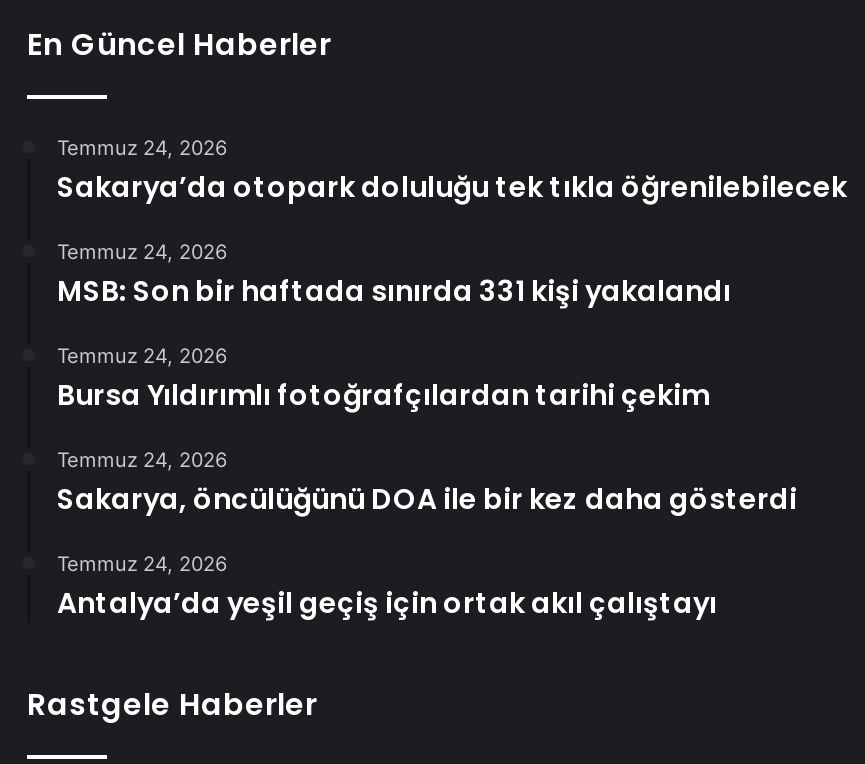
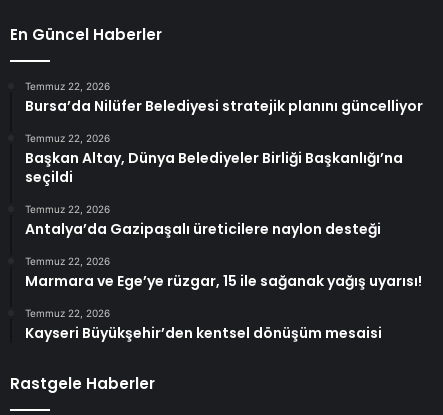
[57,135,847,207] Temmuz 24, 2026 | Sakarya’da otopark doluluğu tek tıkla öğrenilebilecek -> [25,80,423,116] Temmuz 22, 2026 | Bursa’da Nilüfer Belediyesi stratejik planını güncelliyor
[57,239,731,311] Temmuz 24, 2026 | MSB: Son bir haftada sınırda 331 kişi yakalandı -> [25,132,403,187] Temmuz 22, 2026 | Başkan Altay, Dünya Belediyeler Birliği Başkanlığı’na | seçildi
[57,343,709,415] Temmuz 24, 2026 | Bursa Yıldırımlı fotoğrafçılardan tarihi çekim -> [25,203,381,239] Temmuz 22, 2026 | Antalya’da Gazipaşalı üreticilere naylon desteği
[57,447,797,519] Temmuz 24, 2026 | Sakarya, öncülüğünü DOA ile bir kez daha gösterdi -> [25,255,422,291] Temmuz 22, 2026 | Marmara ve Ege’ye rüzgar, 15 ile sağanak yağış uyarısı!
[57,551,717,623] Temmuz 24, 2026 | Antalya’da yeşil geçiş için ortak akıl çalıştayı -> [25,307,382,343] Temmuz 22, 2026 | Kayseri Büyükşehir’den kentsel dönüşüm mesaisi

